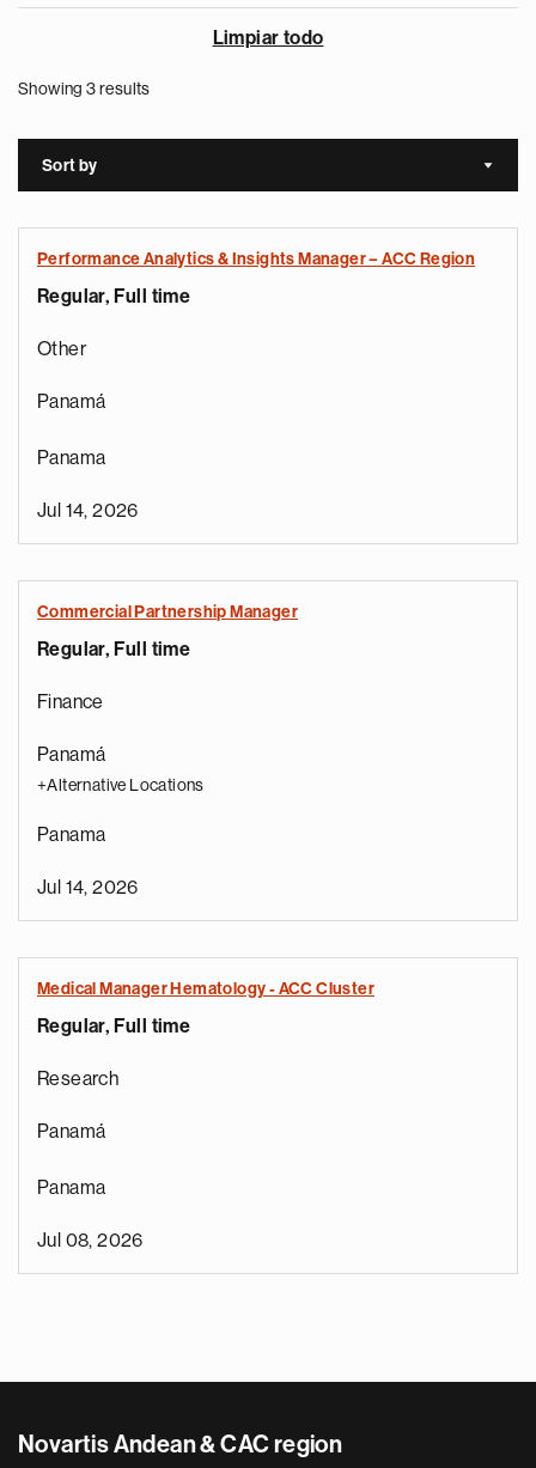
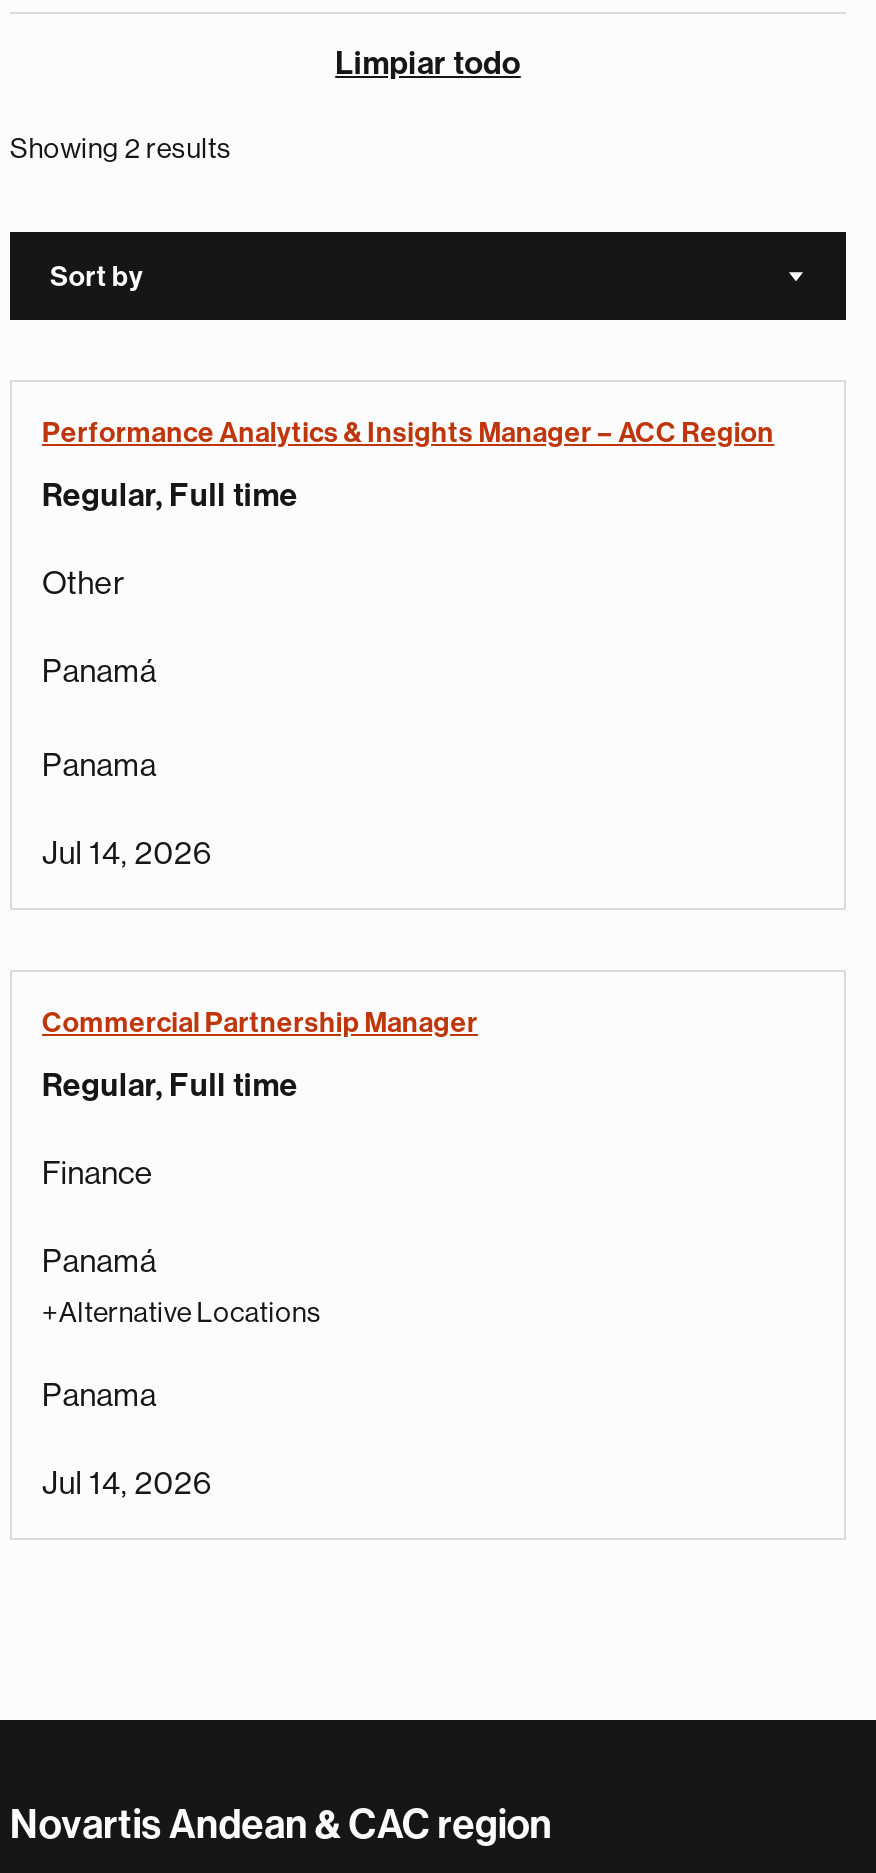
[18,80,151,97] Showing 3 results -> [10,134,232,162] Showing 2 results
[37,980,374,1250] Medical Manager Hematology - ACC Cluster | Regular, Full time | Research | Panamá | Panama | Jul 08, 2026 -> none

